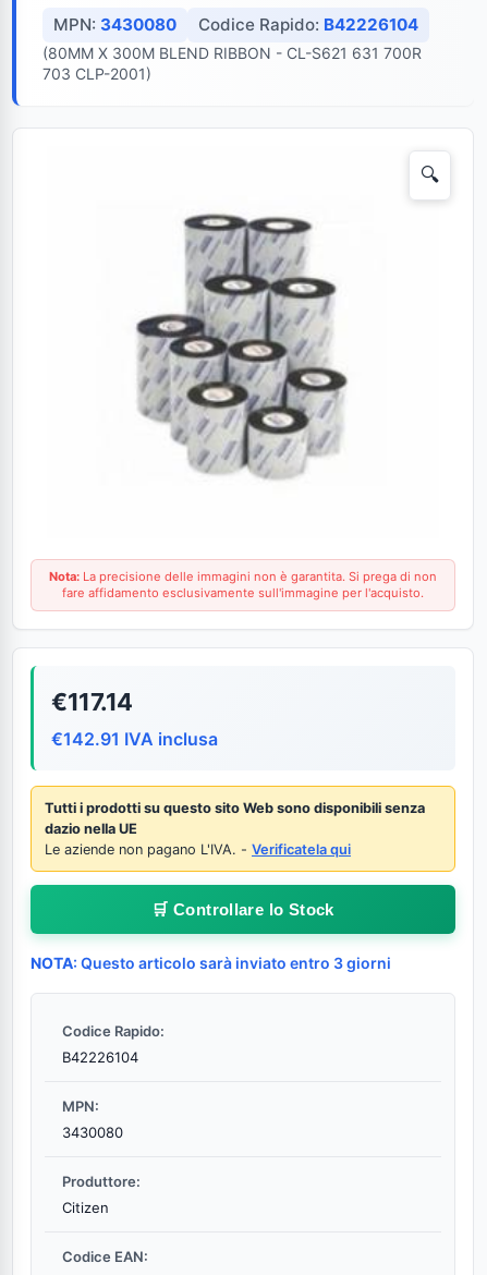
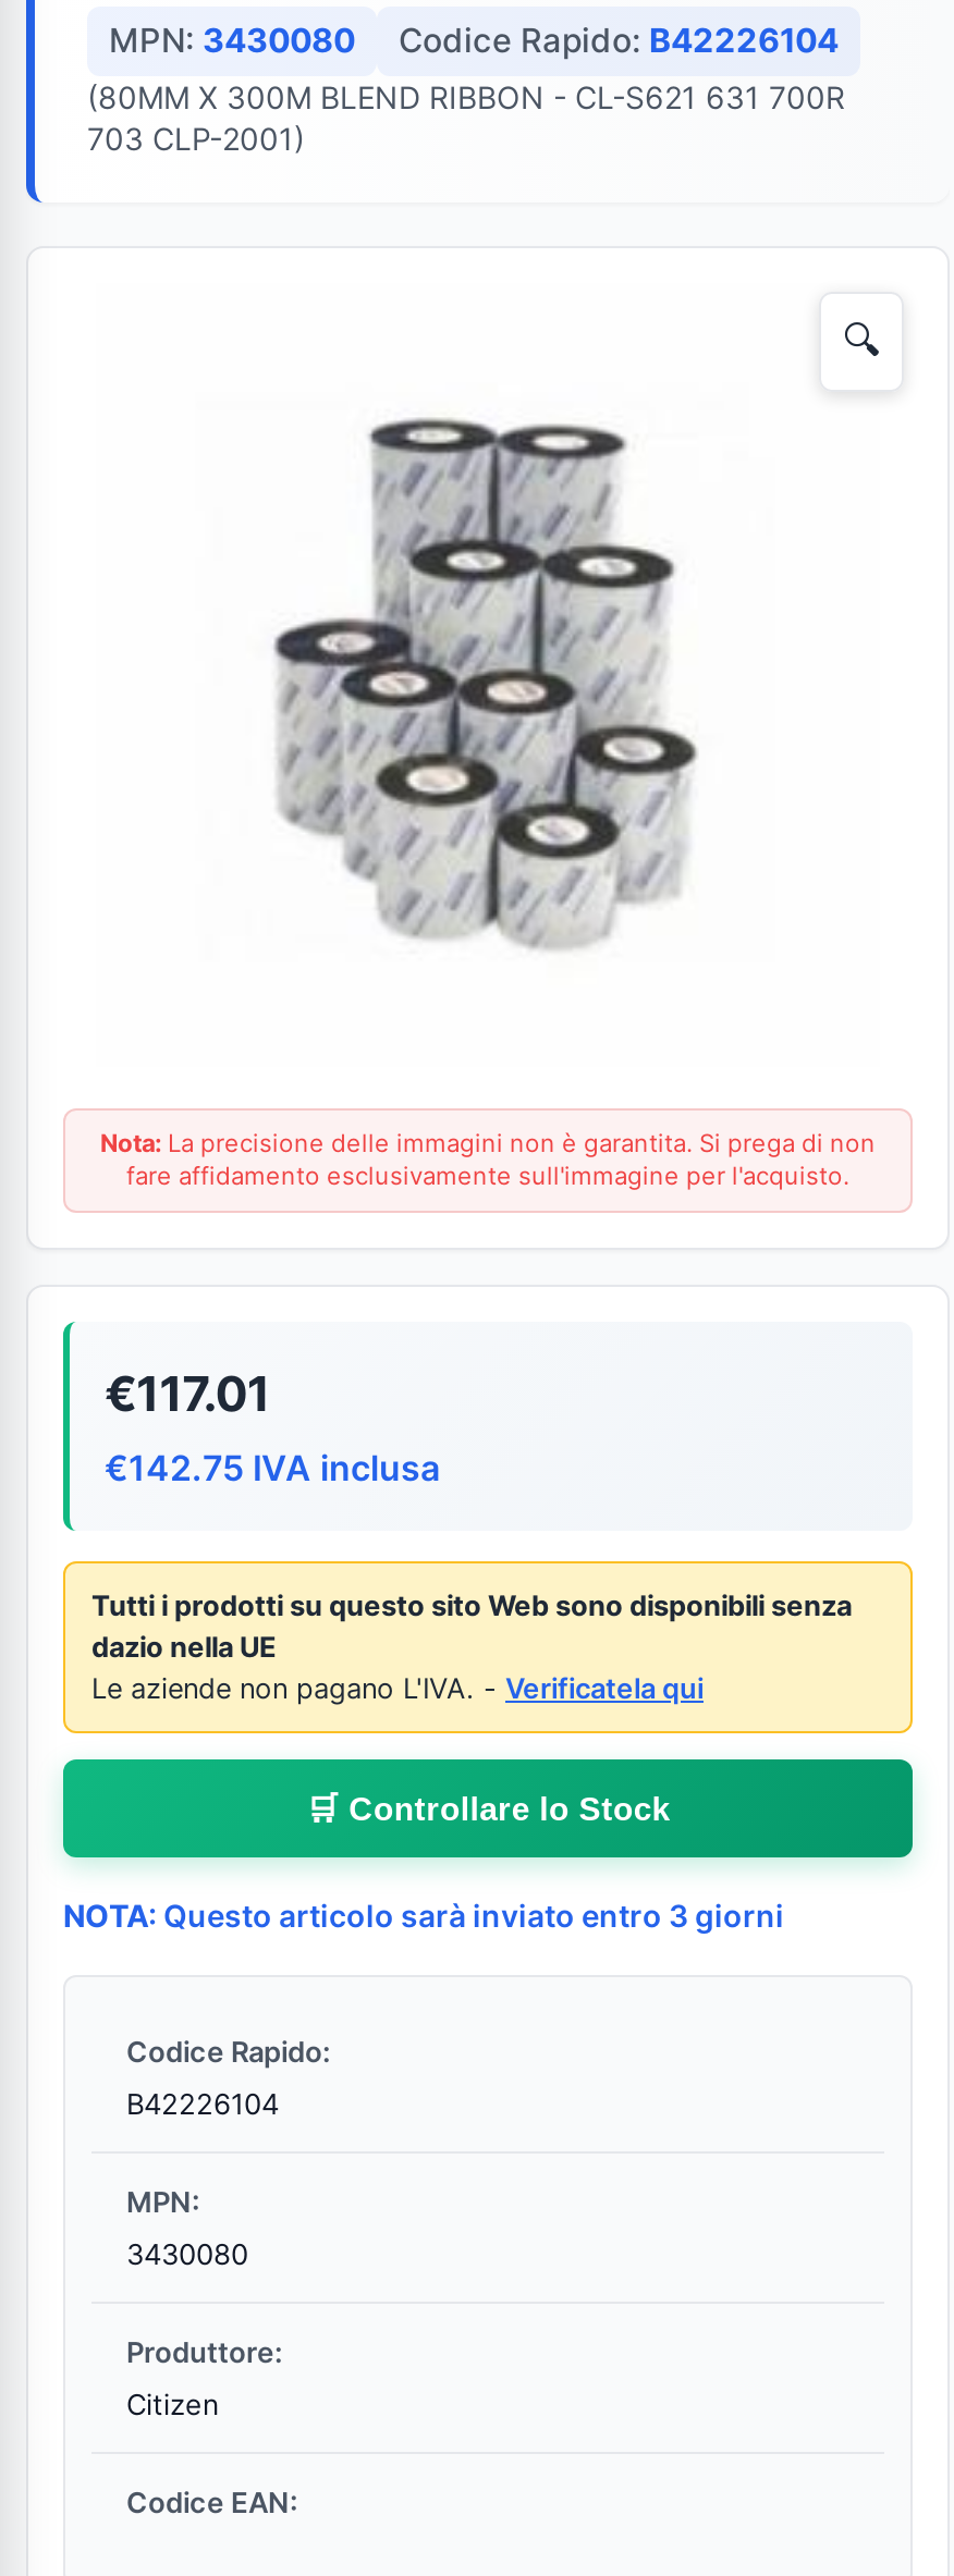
[51,688,133,716] €117.14 -> [105,1365,270,1422] €117.01
[51,728,218,750] €142.91 IVA inclusa -> [105,1446,440,1489] €142.75 IVA inclusa

